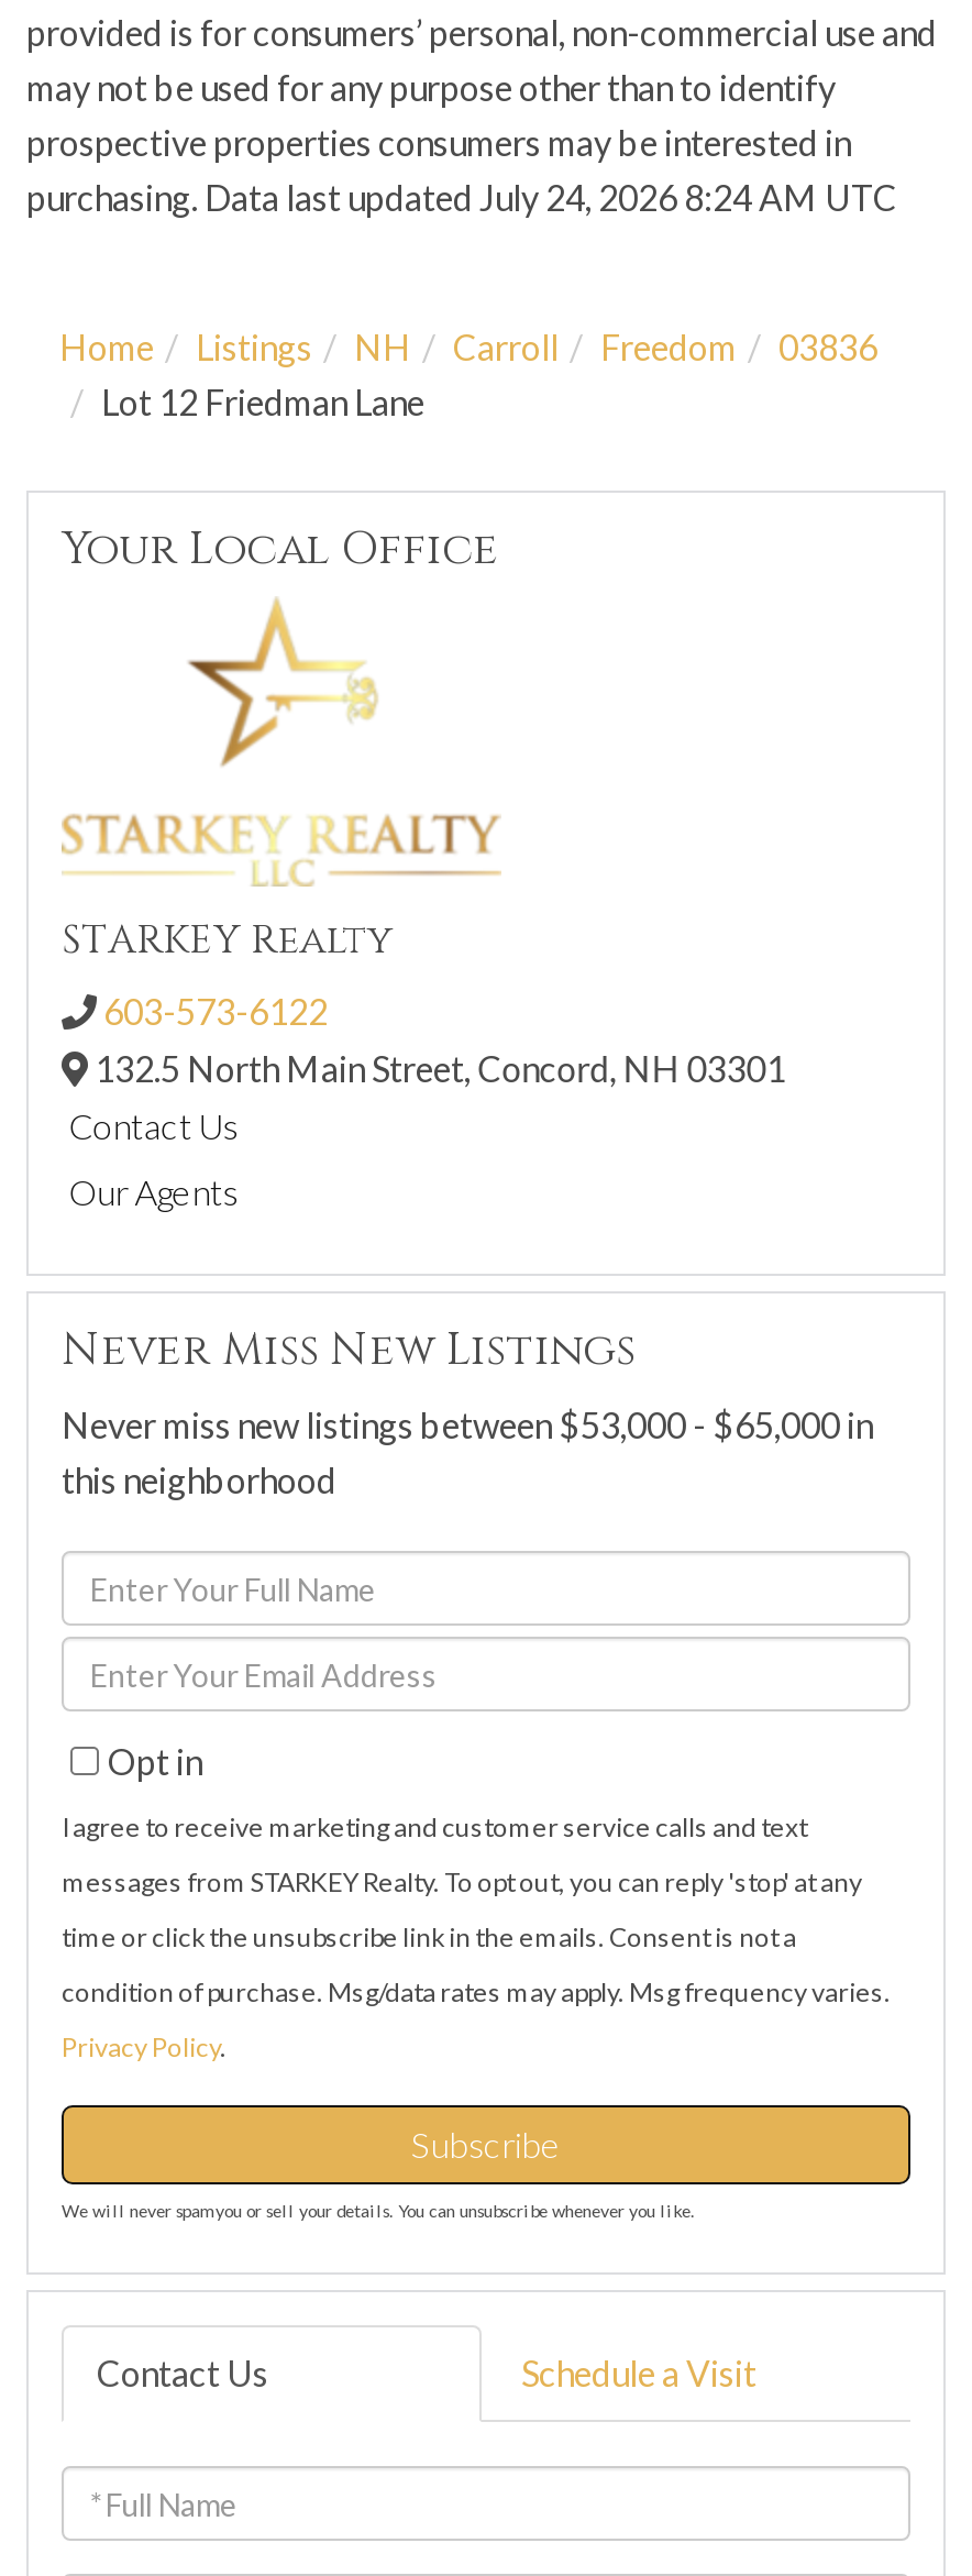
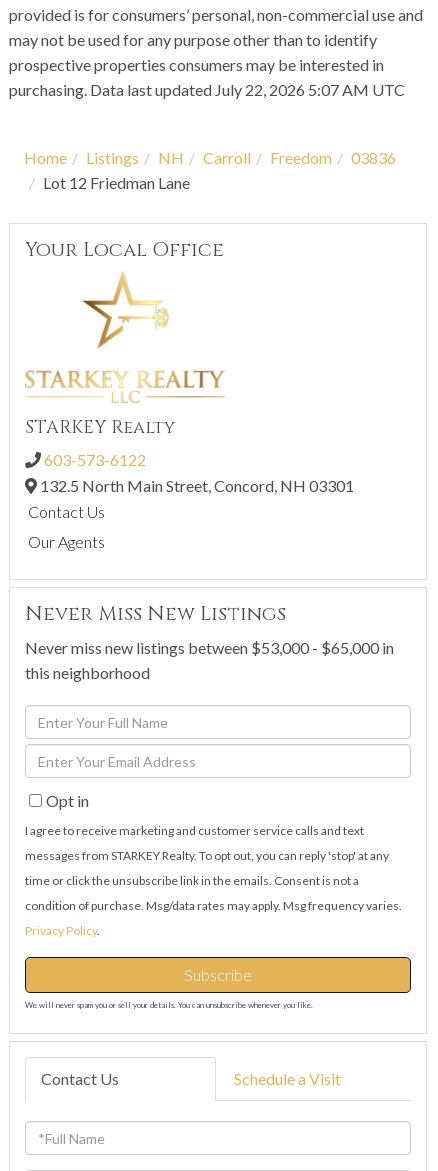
[26,175,897,217] purchasing. Data last updated July 24, 2026 8:24 AM UTC -> [9,80,405,99] purchasing. Data last updated July 22, 2026 5:07 AM UTC

